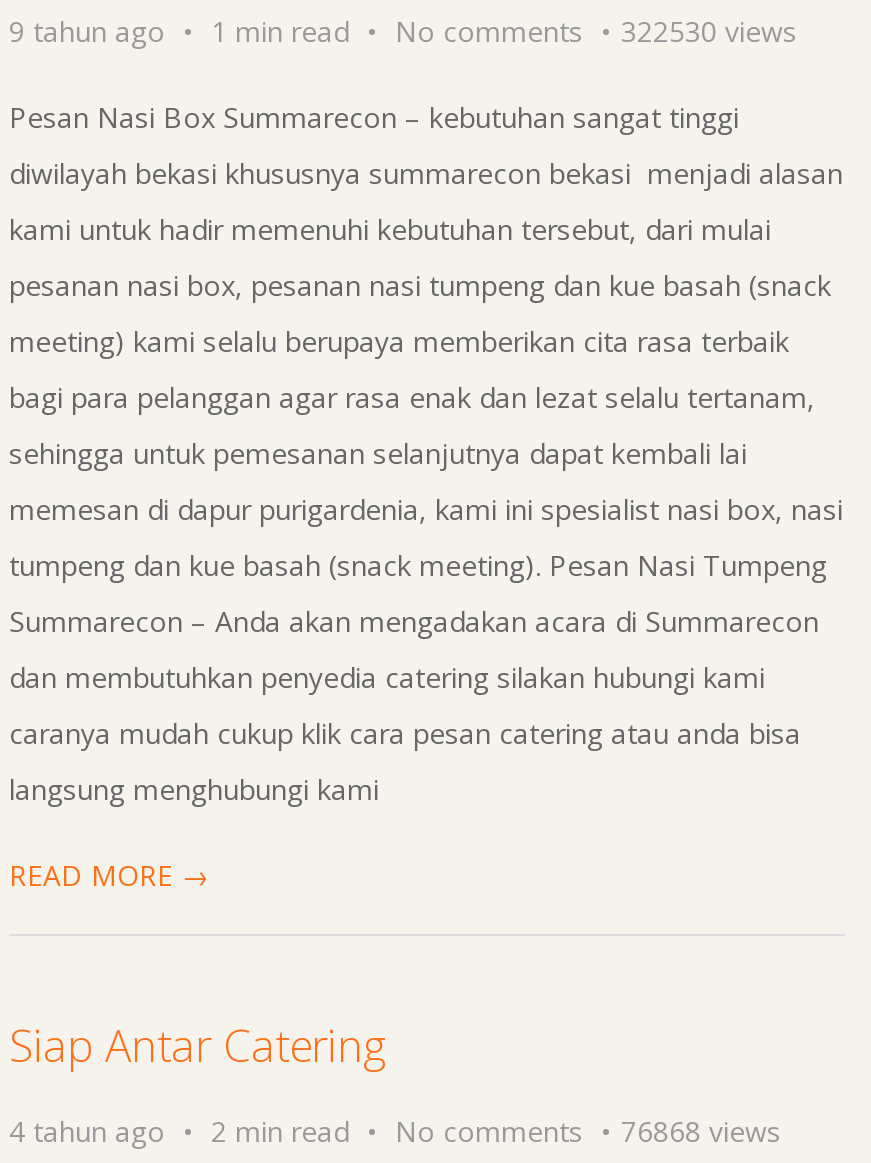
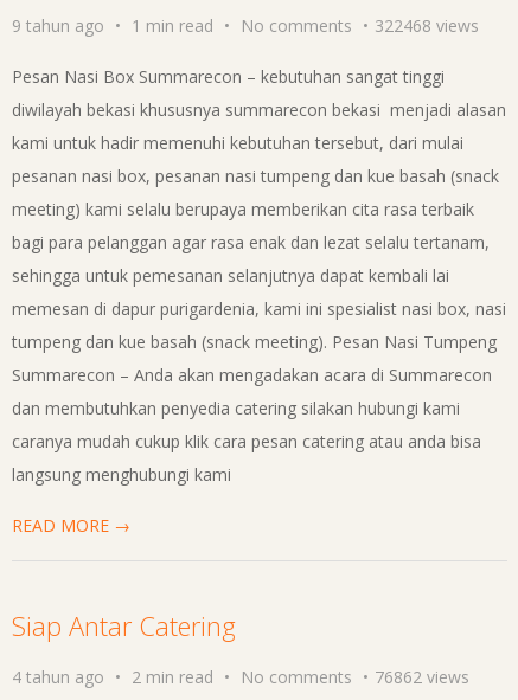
[9,11,797,49] 9 tahun ago 1 min read No comments 322530 views -> [12,14,479,36] 9 tahun ago 1 min read No comments 322468 views
[9,1111,781,1149] 4 tahun ago 2 min read No comments 76868 views -> [12,665,469,688] 4 tahun ago 2 min read No comments 76862 views

